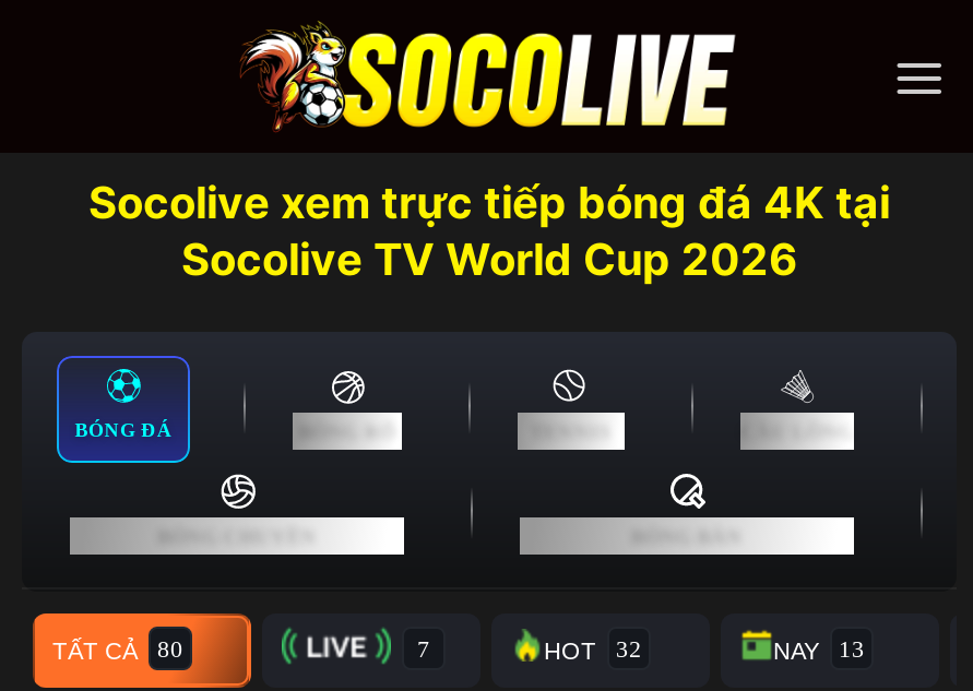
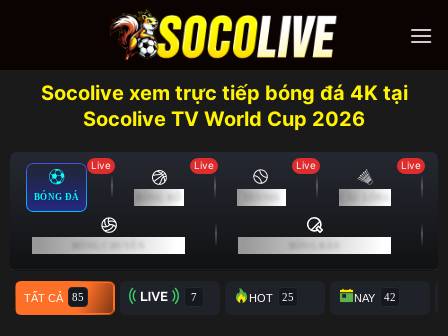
none -> [91,159,111,171] Live
none -> [194,159,214,171] Live
none -> [296,159,316,171] Live
none -> [401,159,421,171] Live

